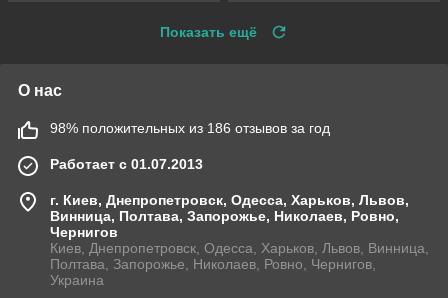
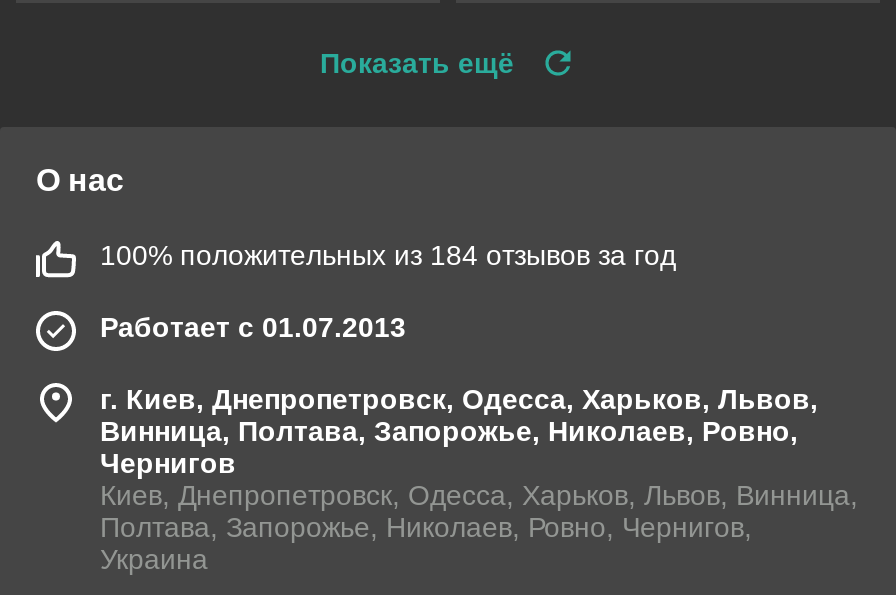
[50,119,330,135] 98% положительных из 186 отзывов за год -> [100,238,676,270] 100% положительных из 184 отзывов за год

